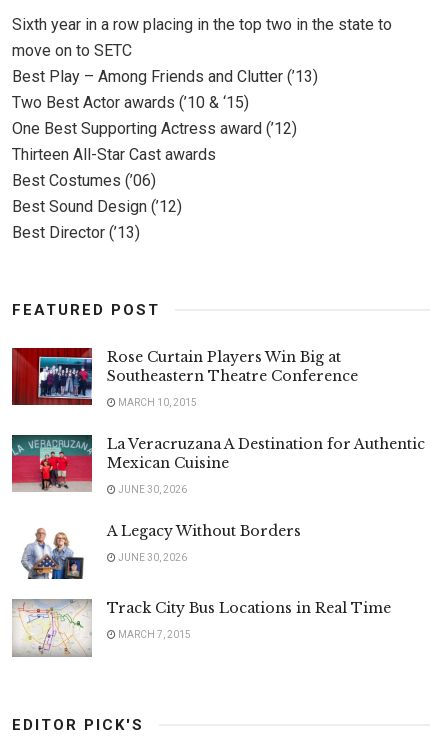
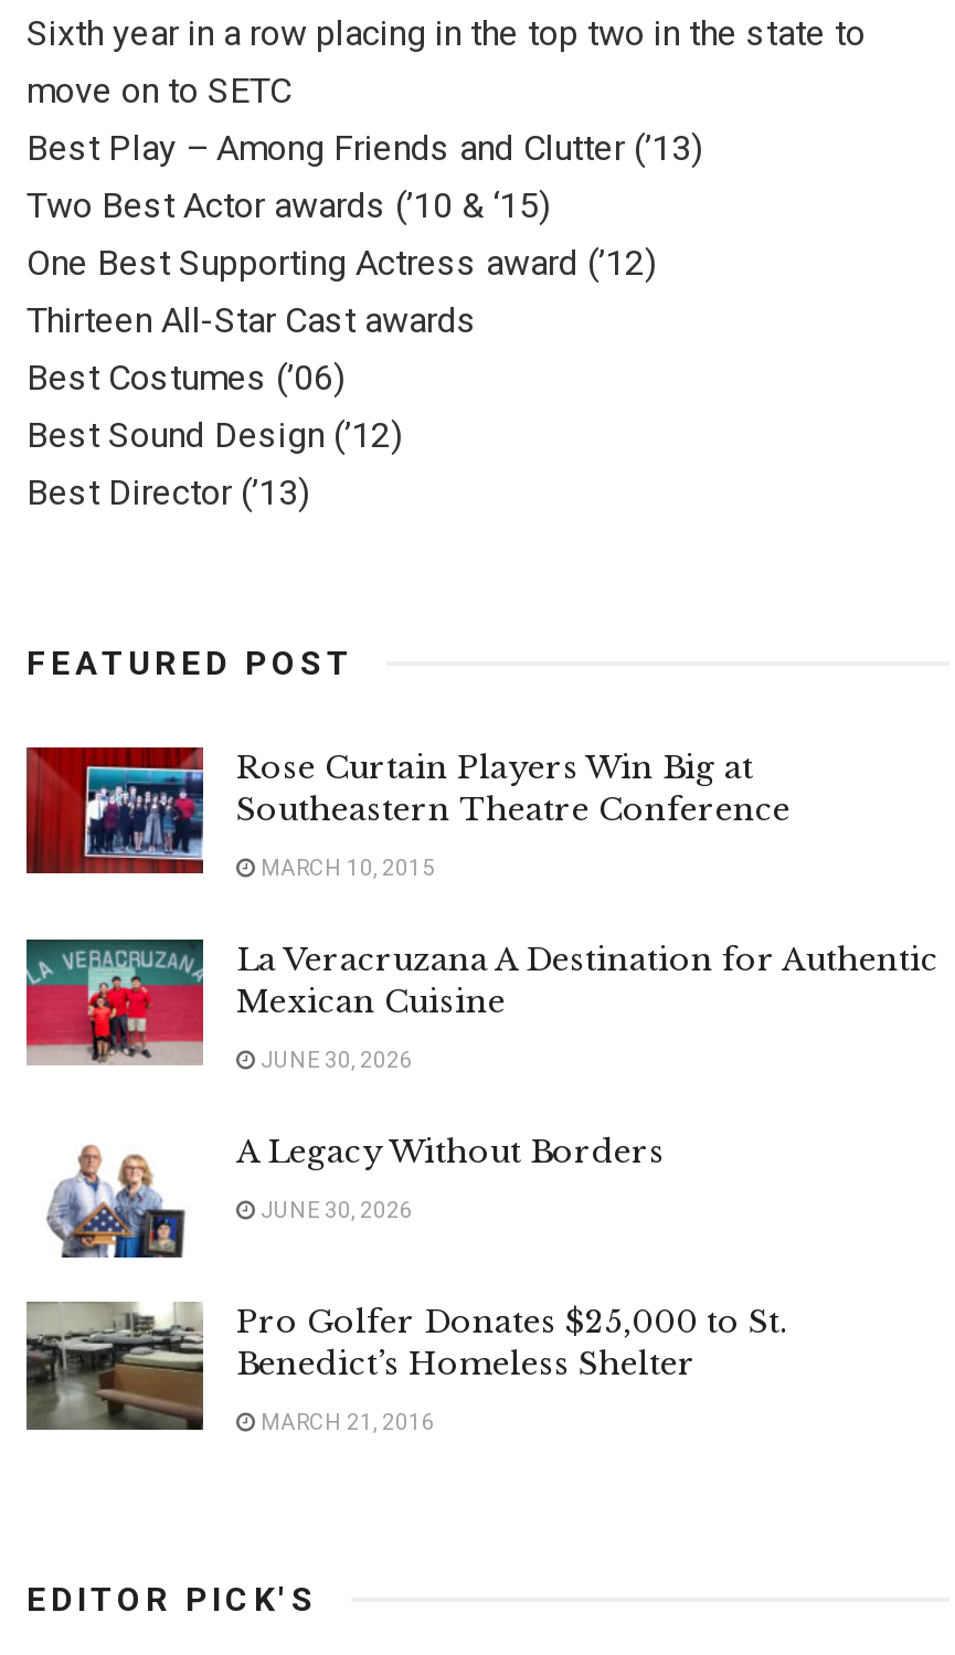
[12,598,391,656] [image] | Track City Bus Locations in Real Time -> [24,1303,788,1430] [image] | Pro Golfer Donates $25,000 to St. | Benedict’s Homeless Shelter
[116,629,191,640] MARCH 7, 2015 -> [256,1411,435,1435] MARCH 21, 2016

